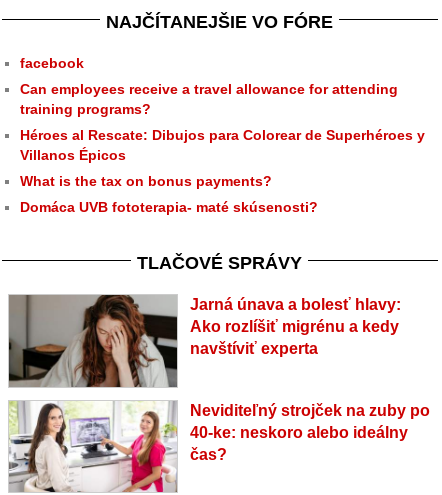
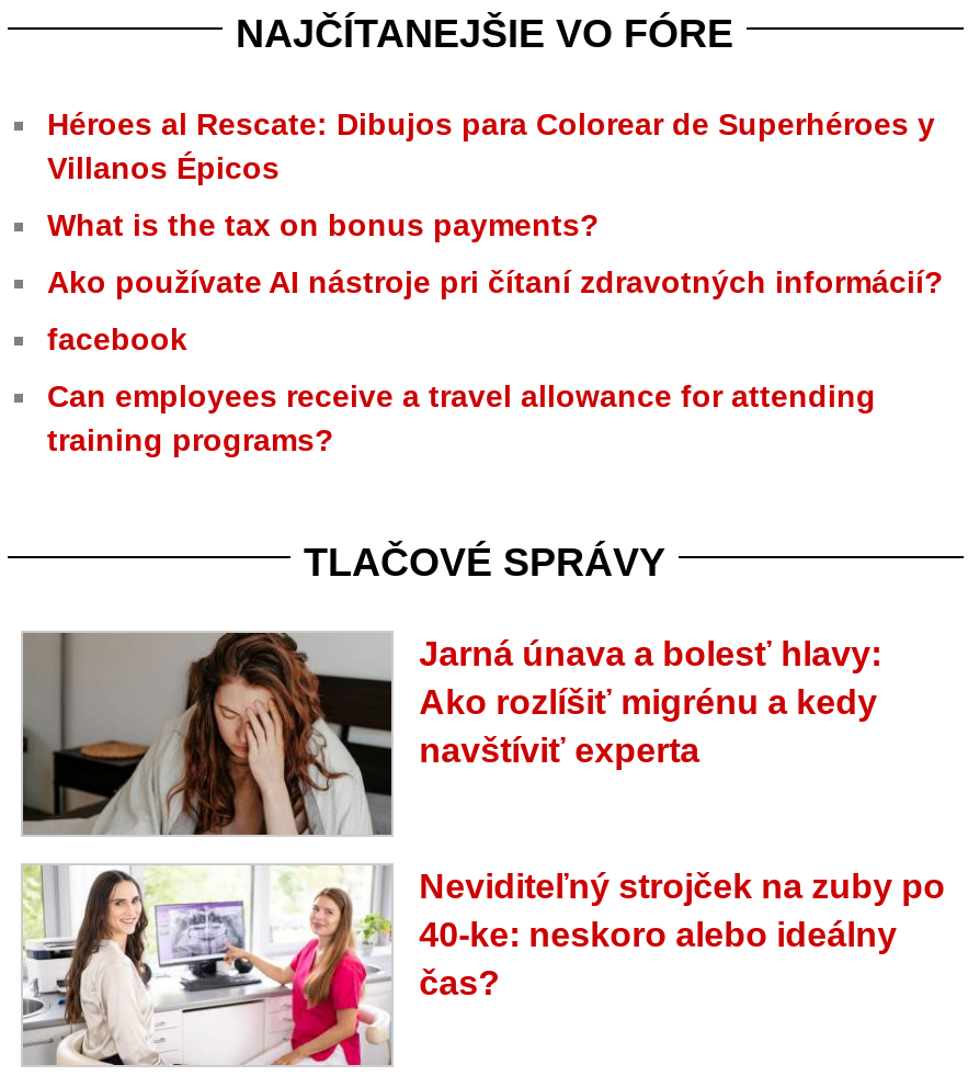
none -> [47,264,944,299] Ako používate AI nástroje pri čítaní zdravotných informácií?
moved [20,55,398,117] -> [47,321,876,457]: facebook | Can employees receive a travel allowance for attending | training programs?
moved [20,127,425,189] -> [47,106,935,242]: Héroes al Rescate: Dibujos para Colorear de Superhéroes y | Villanos Épicos | What is the tax on bonus payments?
[20,199,318,215] Domáca UVB fototerapia- maté skúsenosti? -> none

